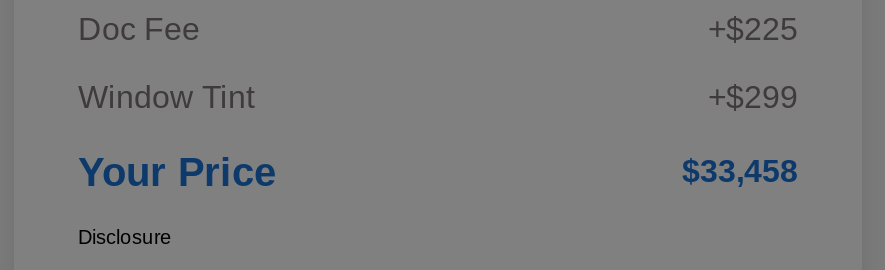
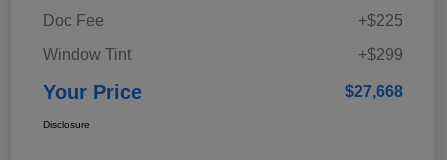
[682,153,798,187] $33,458 -> [345,83,403,100] $27,668

